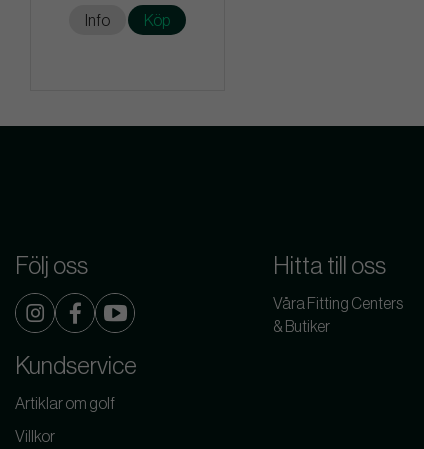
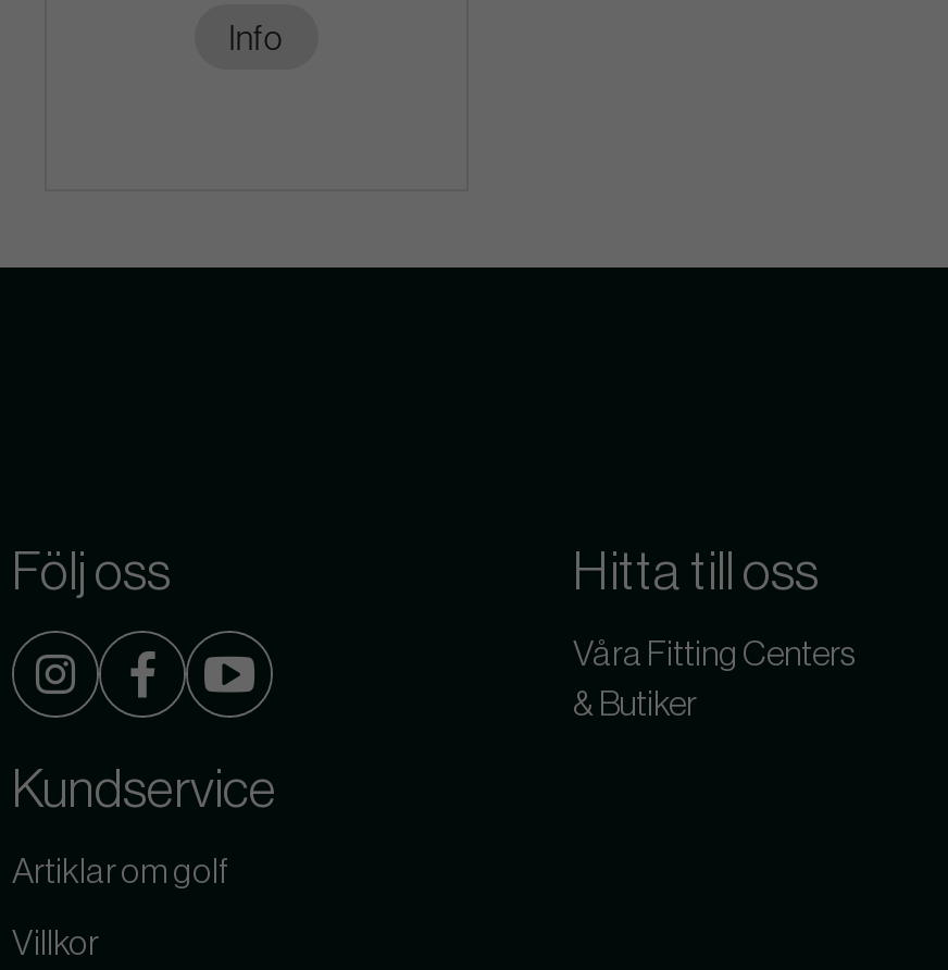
[144,13,170,29] Köp -> none

